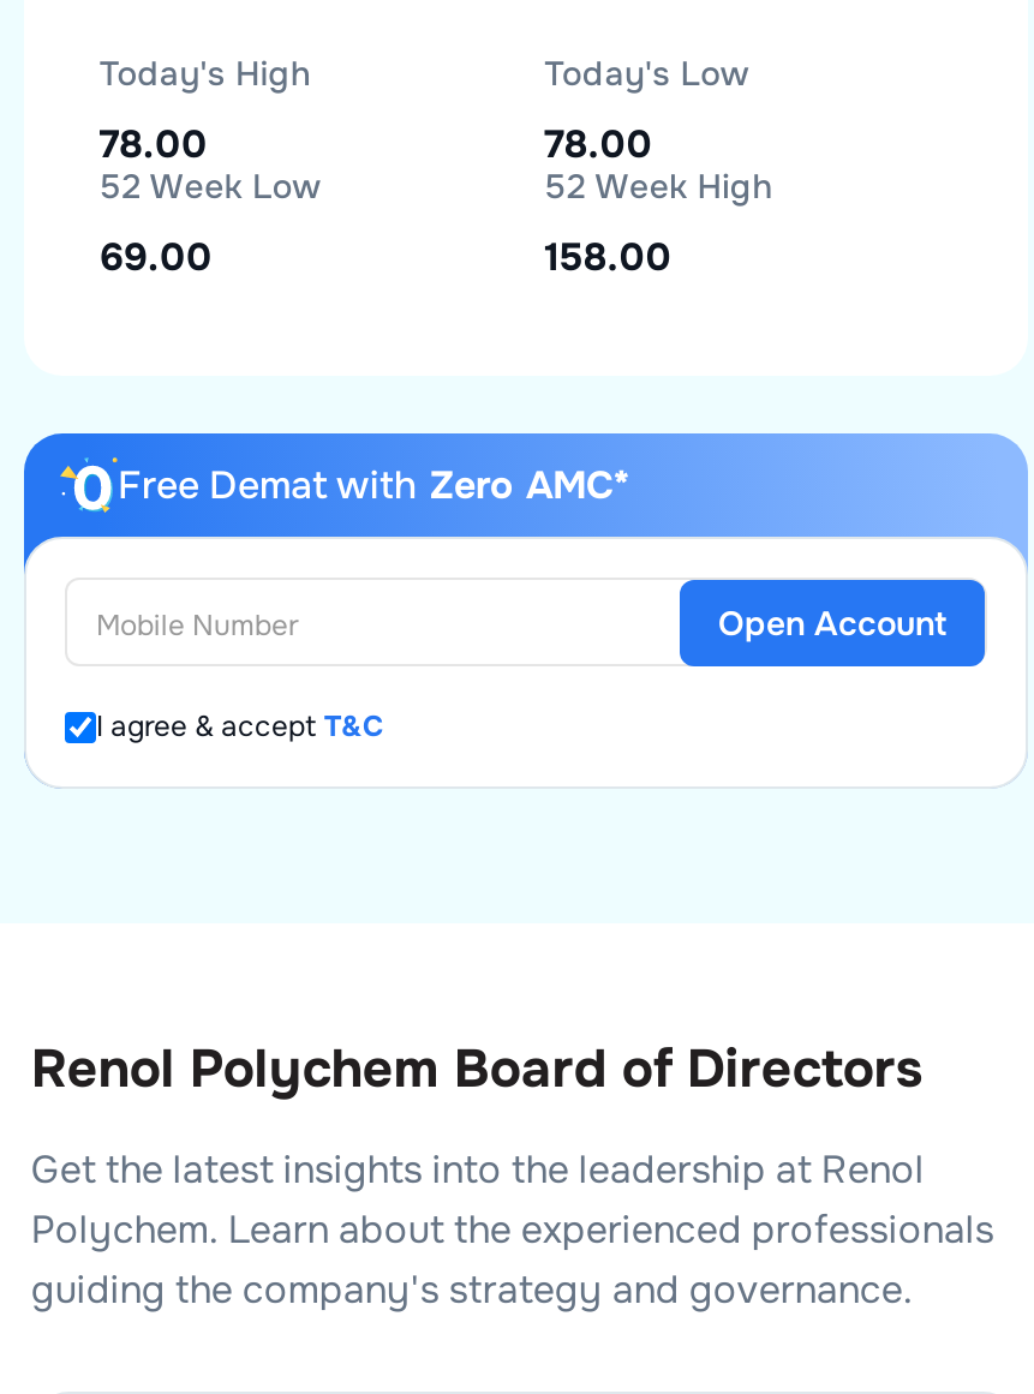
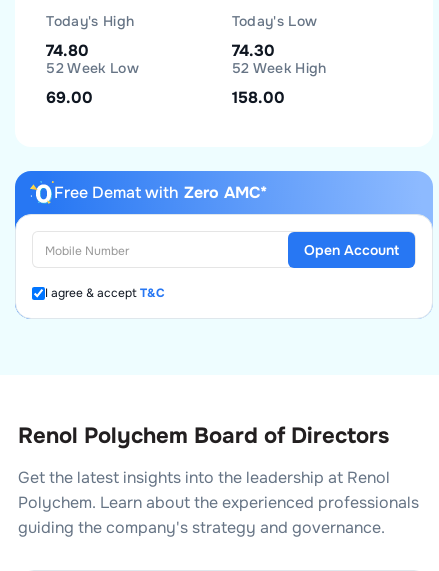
[100,119,208,169] 78.00 -> [46,40,89,61] 74.80
[545,119,653,169] 78.00 -> [232,40,275,61] 74.30

